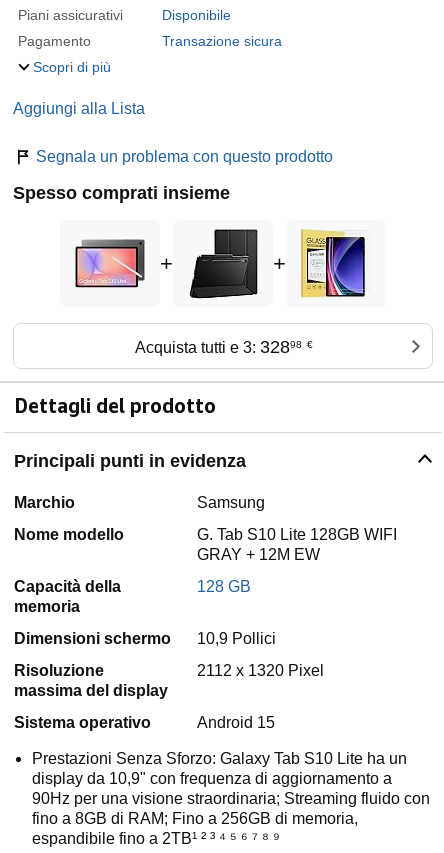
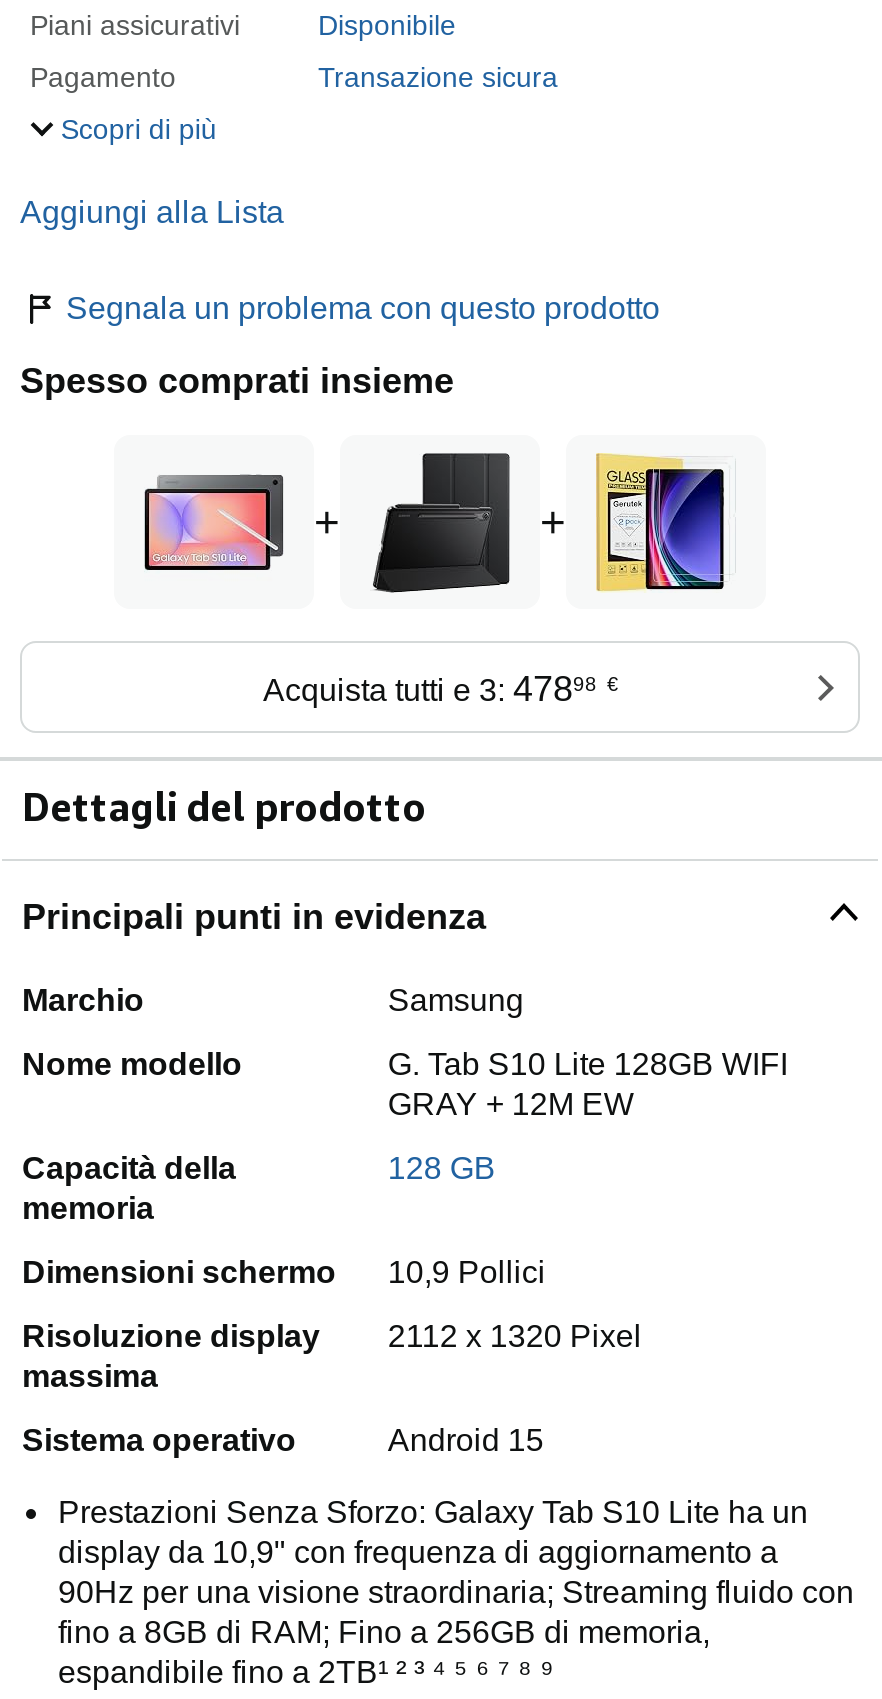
[134,337,312,357] Acquista tutti e 3: 32898 € -> [263,670,619,710] Acquista tutti e 3: 47898 €
[14,662,168,699] Risoluzione | massima del display -> [22,1320,320,1394] Risoluzione display | massima

